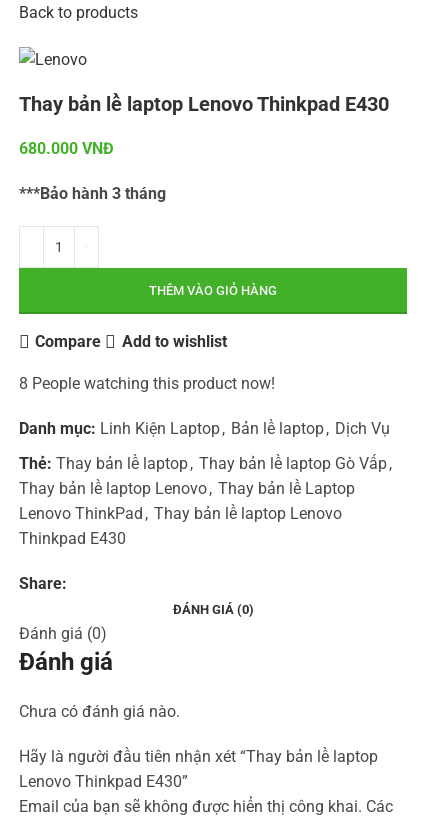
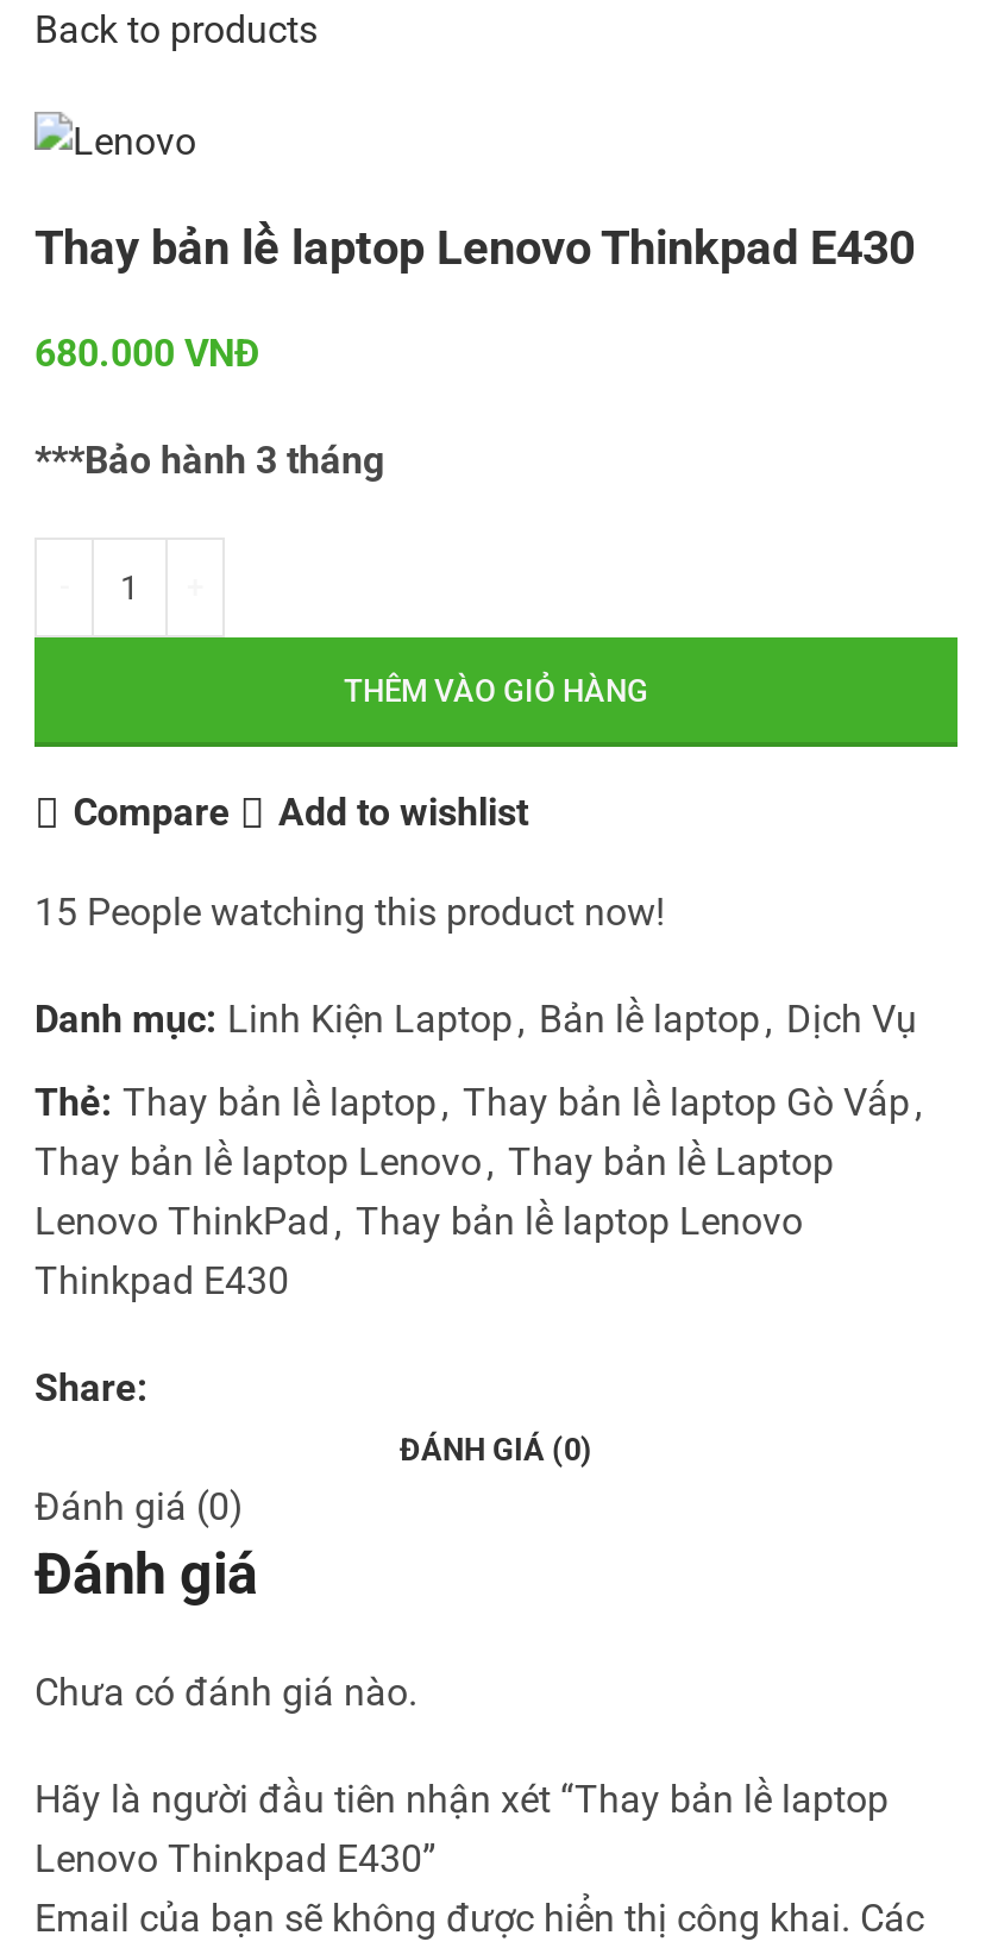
[19,373,275,392] 8 People watching this product now! -> [34,888,665,934] 15 People watching this product now!

